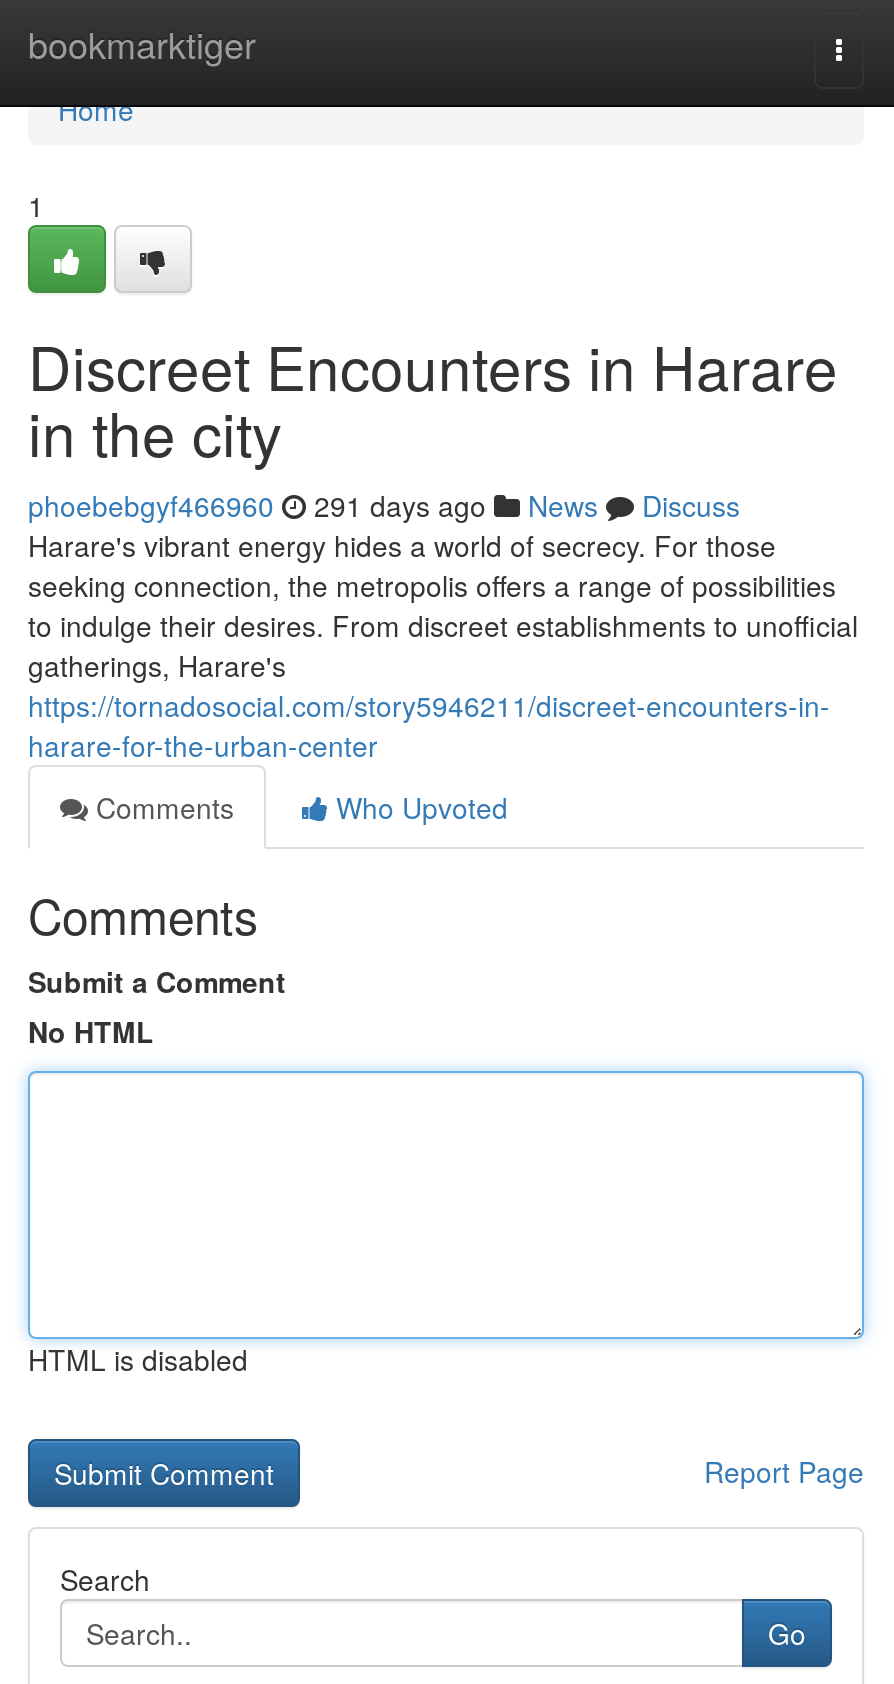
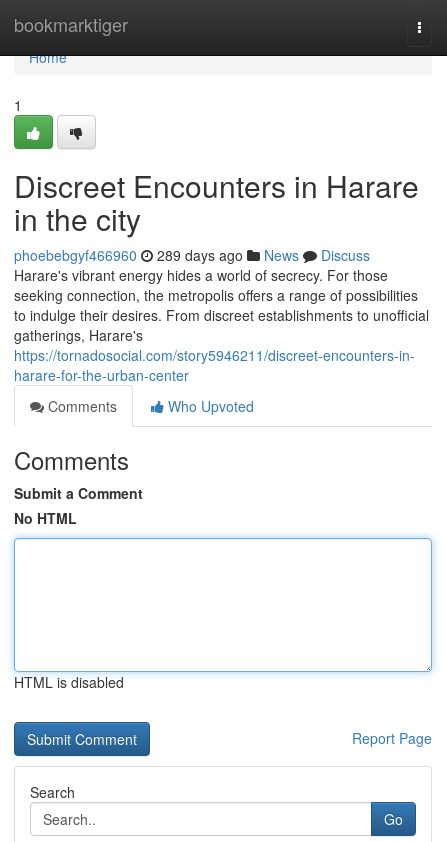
[28,485,740,525] phoebebgyf466960 291 days ago News Discuss -> [14,245,370,265] phoebebgyf466960 289 days ago News Discuss

